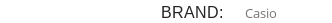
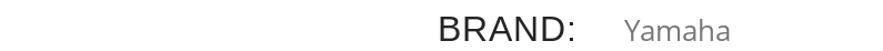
[245,4,277,22] Casio -> [624,10,731,49] Yamaha

